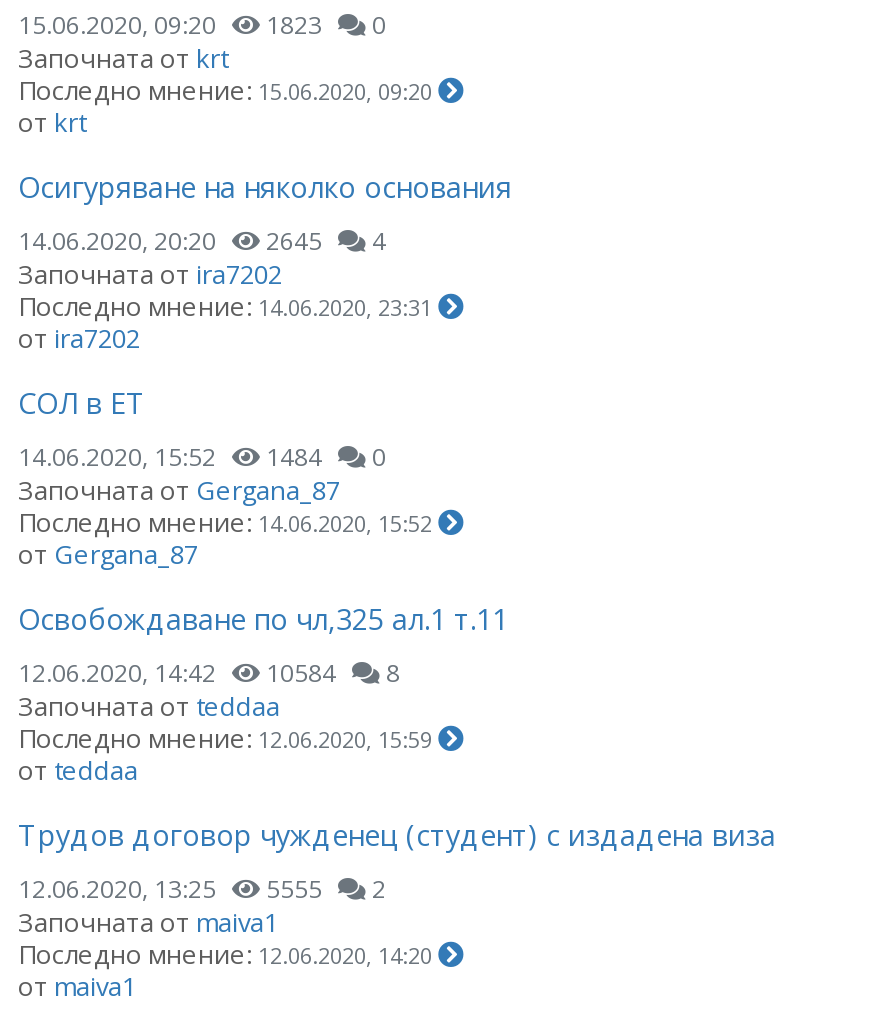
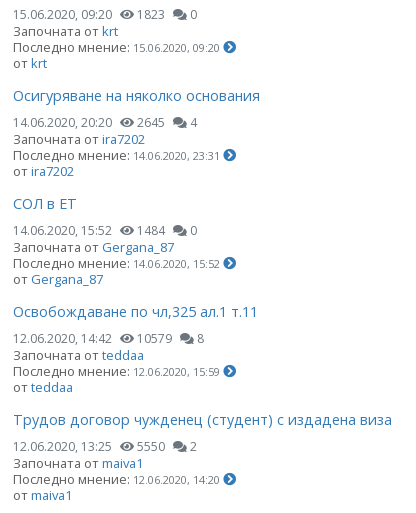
[18,656,400,690] 12.06.2020, 14:42 10584 8 -> [13,330,204,347] 12.06.2020, 14:42 10579 8
[18,872,386,906] 12.06.2020, 13:25 5555 2 -> [13,438,197,455] 12.06.2020, 13:25 5550 2

